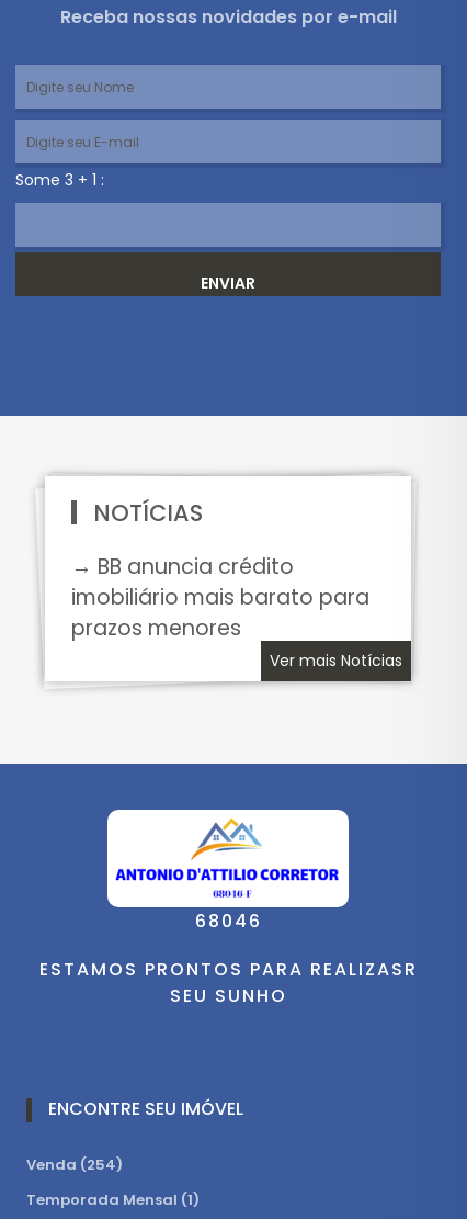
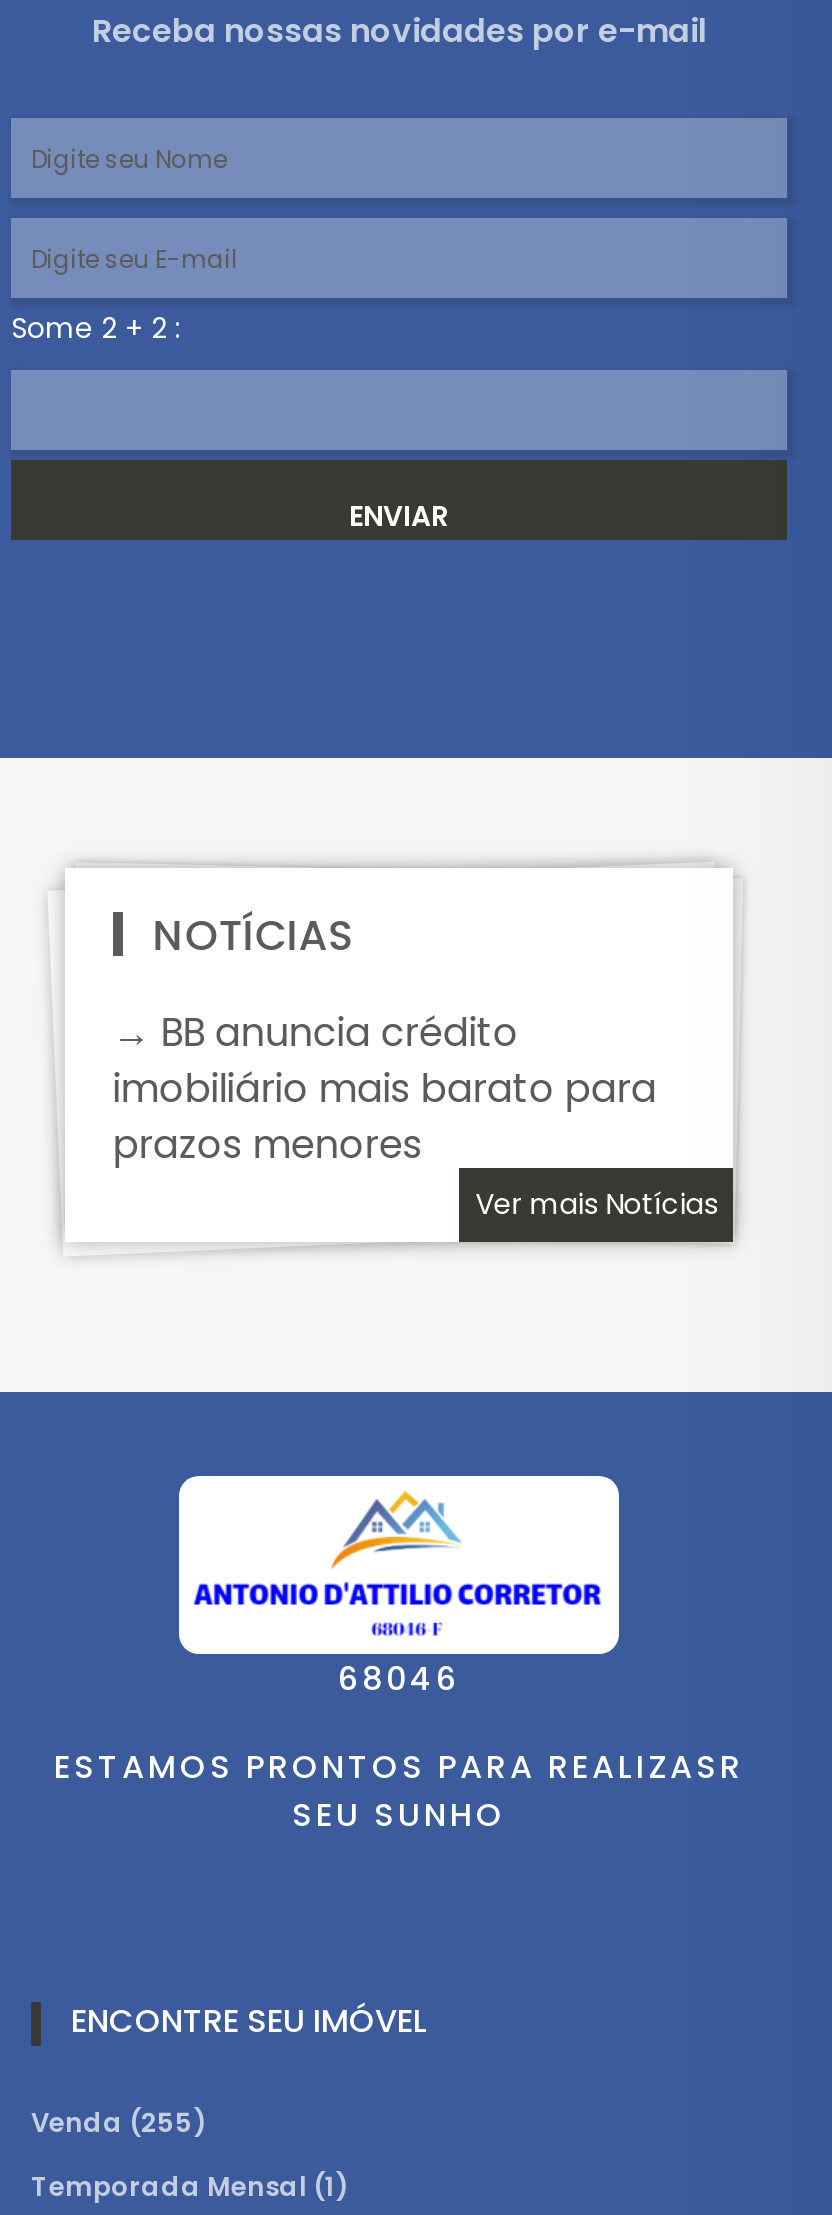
[15,169,104,191] Some 3 + 1 : -> [11,309,181,349] Some 2 + 2 :
[26,1154,123,1175] Venda (254) -> [31,2104,205,2142] Venda (255)

